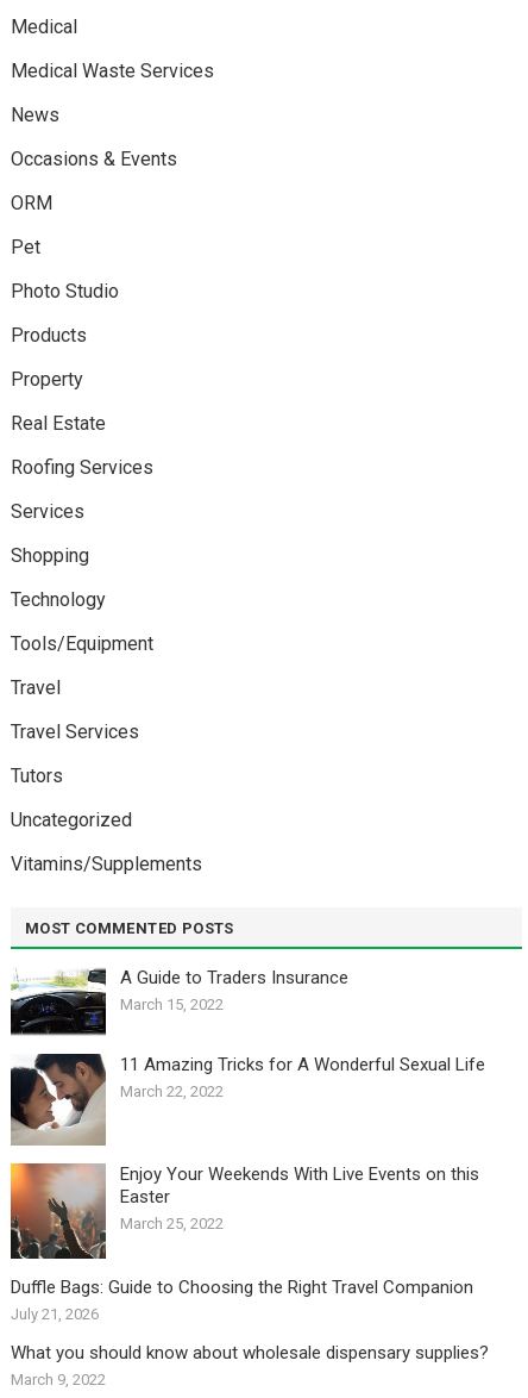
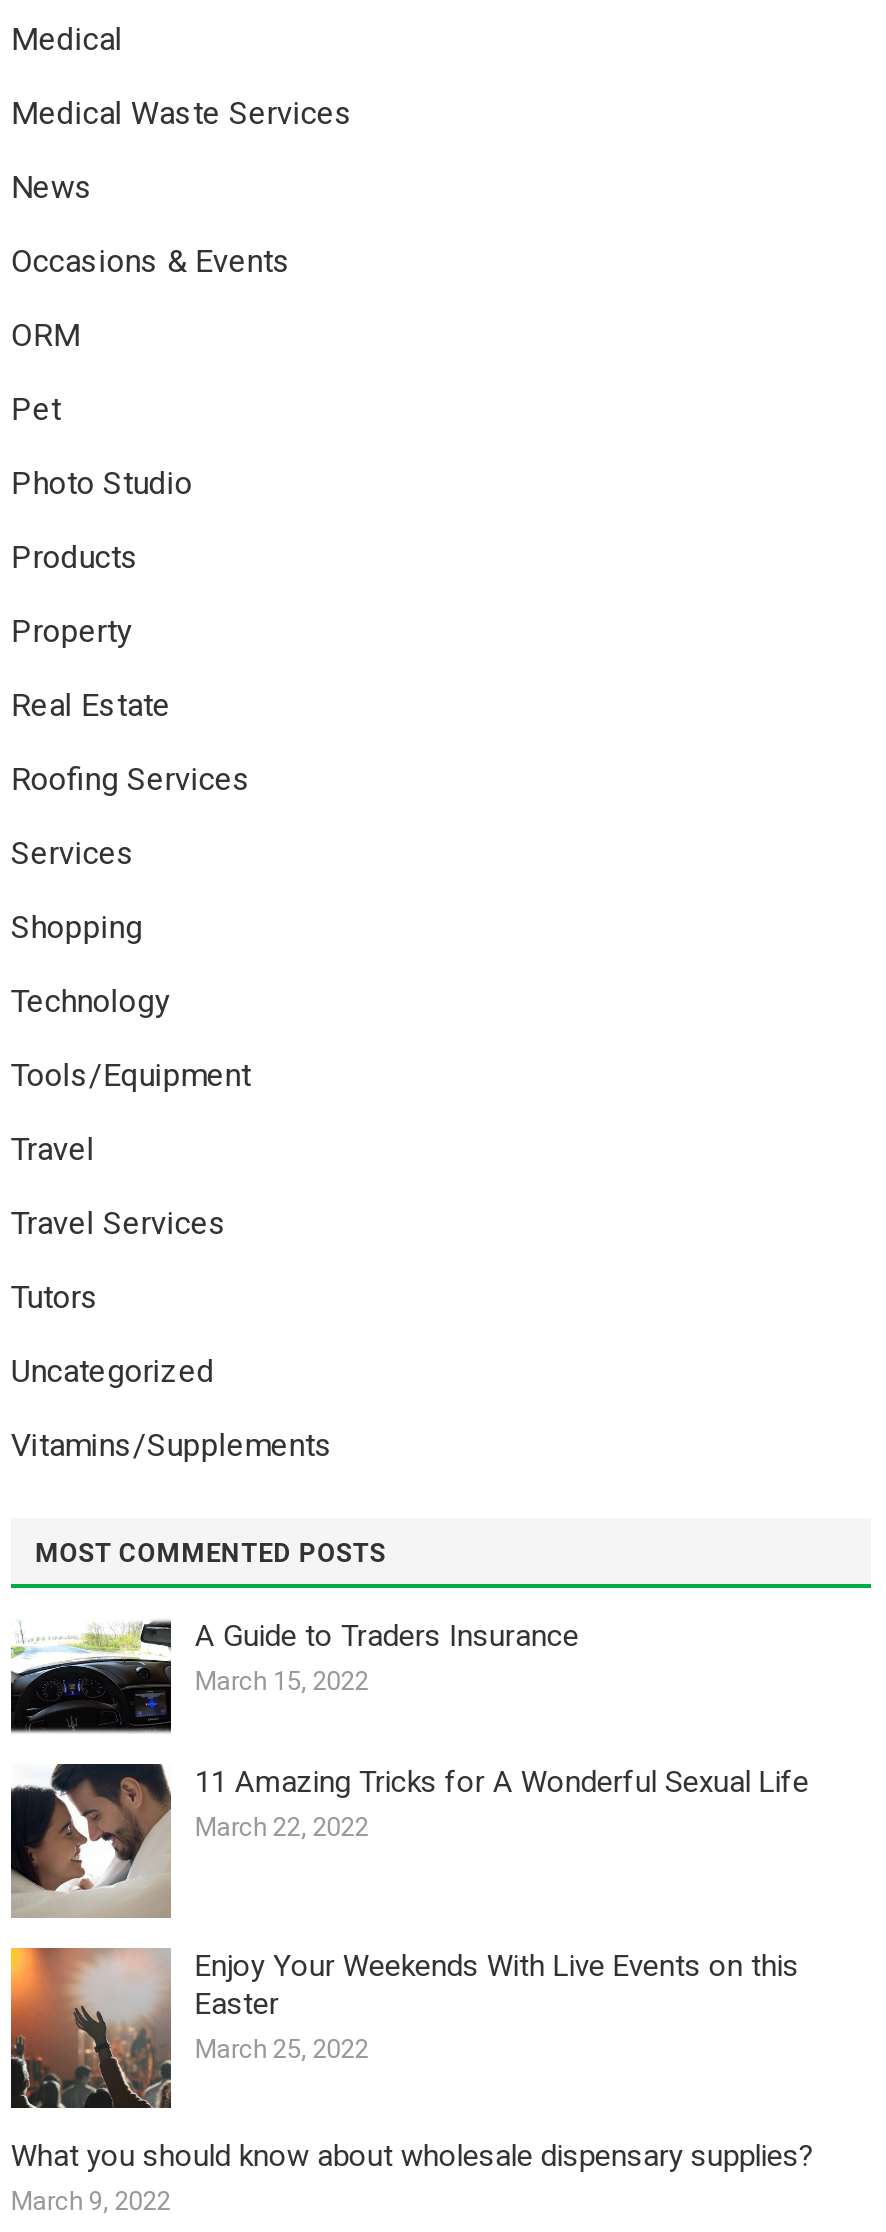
[11,1276,473,1323] Duffle Bags: Guide to Choosing the Right Travel Companion | July 21, 2026 -> none

